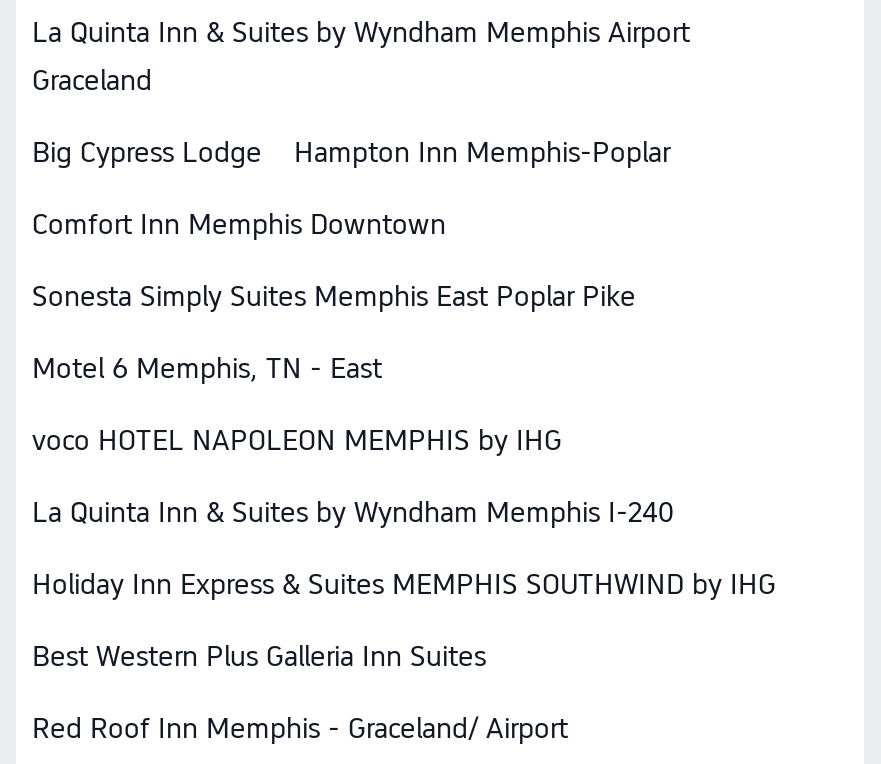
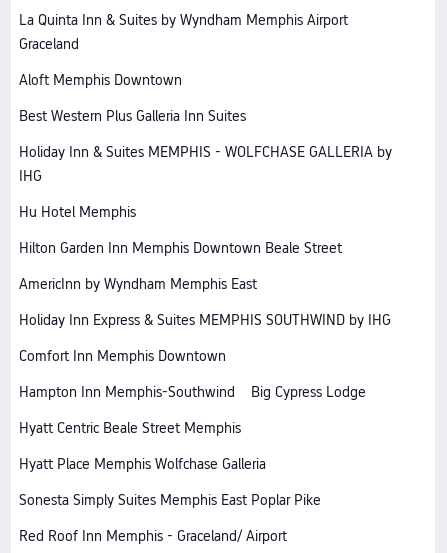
moved [32,136,262,168] -> [251,384,366,400]: Big Cypress Lodge
[32,136,674,528] Hampton Inn Memphis-Poplar | Motel 6 Memphis, TN - East | voco HOTEL NAPOLEON MEMPHIS by IHG | La Quinta Inn & Suites by Wyndham Memphis I-240 -> [19,72,182,88] Aloft Memphis Downtown
moved [32,208,776,600] -> [19,312,391,364]: Holiday Inn Express & Suites MEMPHIS SOUTHWIND by IHG | Comfort Inn Memphis Downtown
moved [32,280,644,312] -> [19,492,325,508]: Sonesta Simply Suites Memphis East Poplar Pike
moved [32,640,486,672] -> [19,108,246,124]: Best Western Plus Galleria Inn Suites
none -> [19,144,392,472] Holiday Inn & Suites MEMPHIS - WOLFCHASE GALLERIA by | IHG | Hu Hotel Memphis | Hilton Garden Inn Memphis Downtown Beale Street | AmericInn by Wyndham Memphis East | Hampton Inn Memphis-Southwind | Hyatt Centric Beale Street Memphis | Hyatt Place Memphis Wolfchase Galleria

